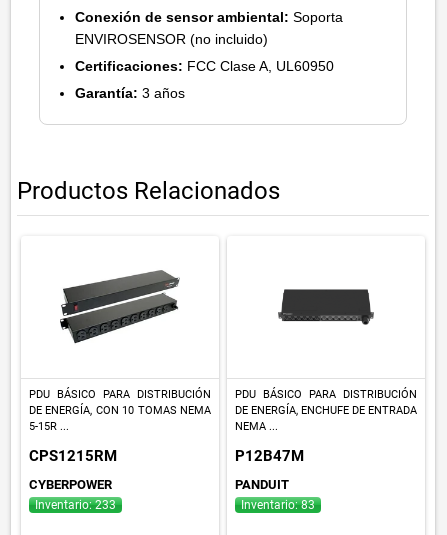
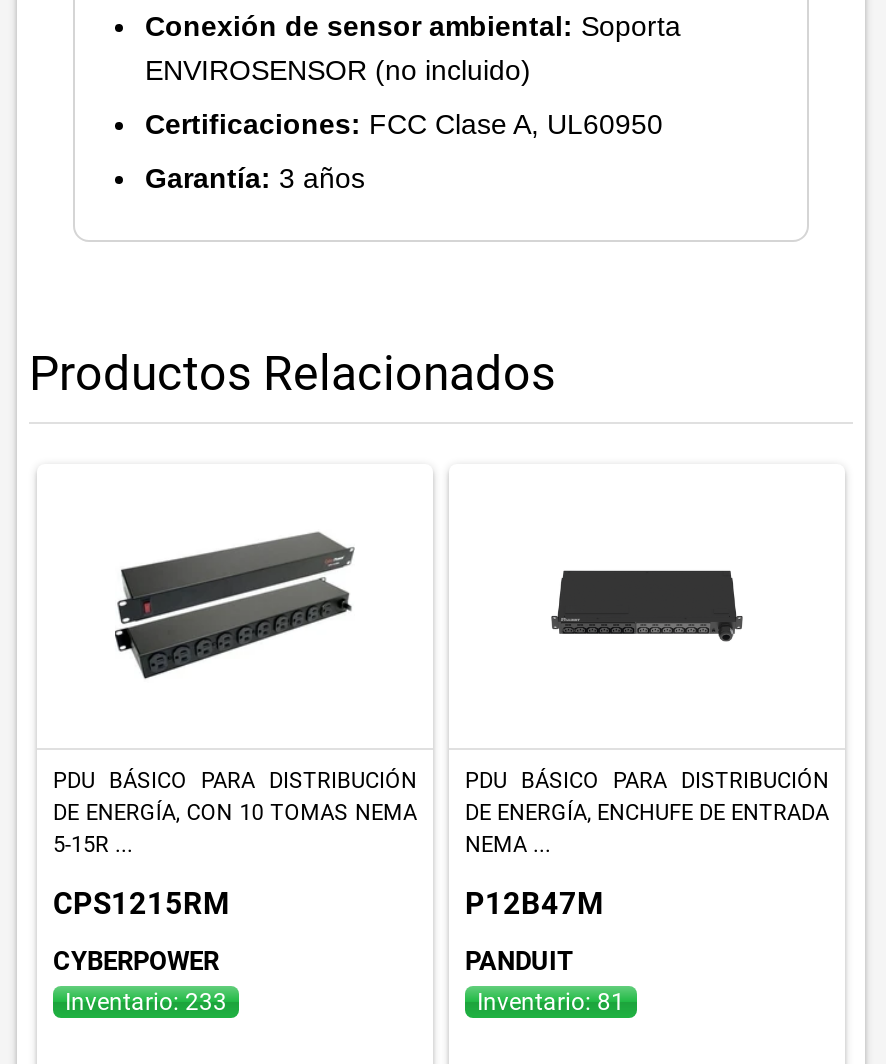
[241,498,315,512] Inventario: 83 -> [477,988,625,1016] Inventario: 81

